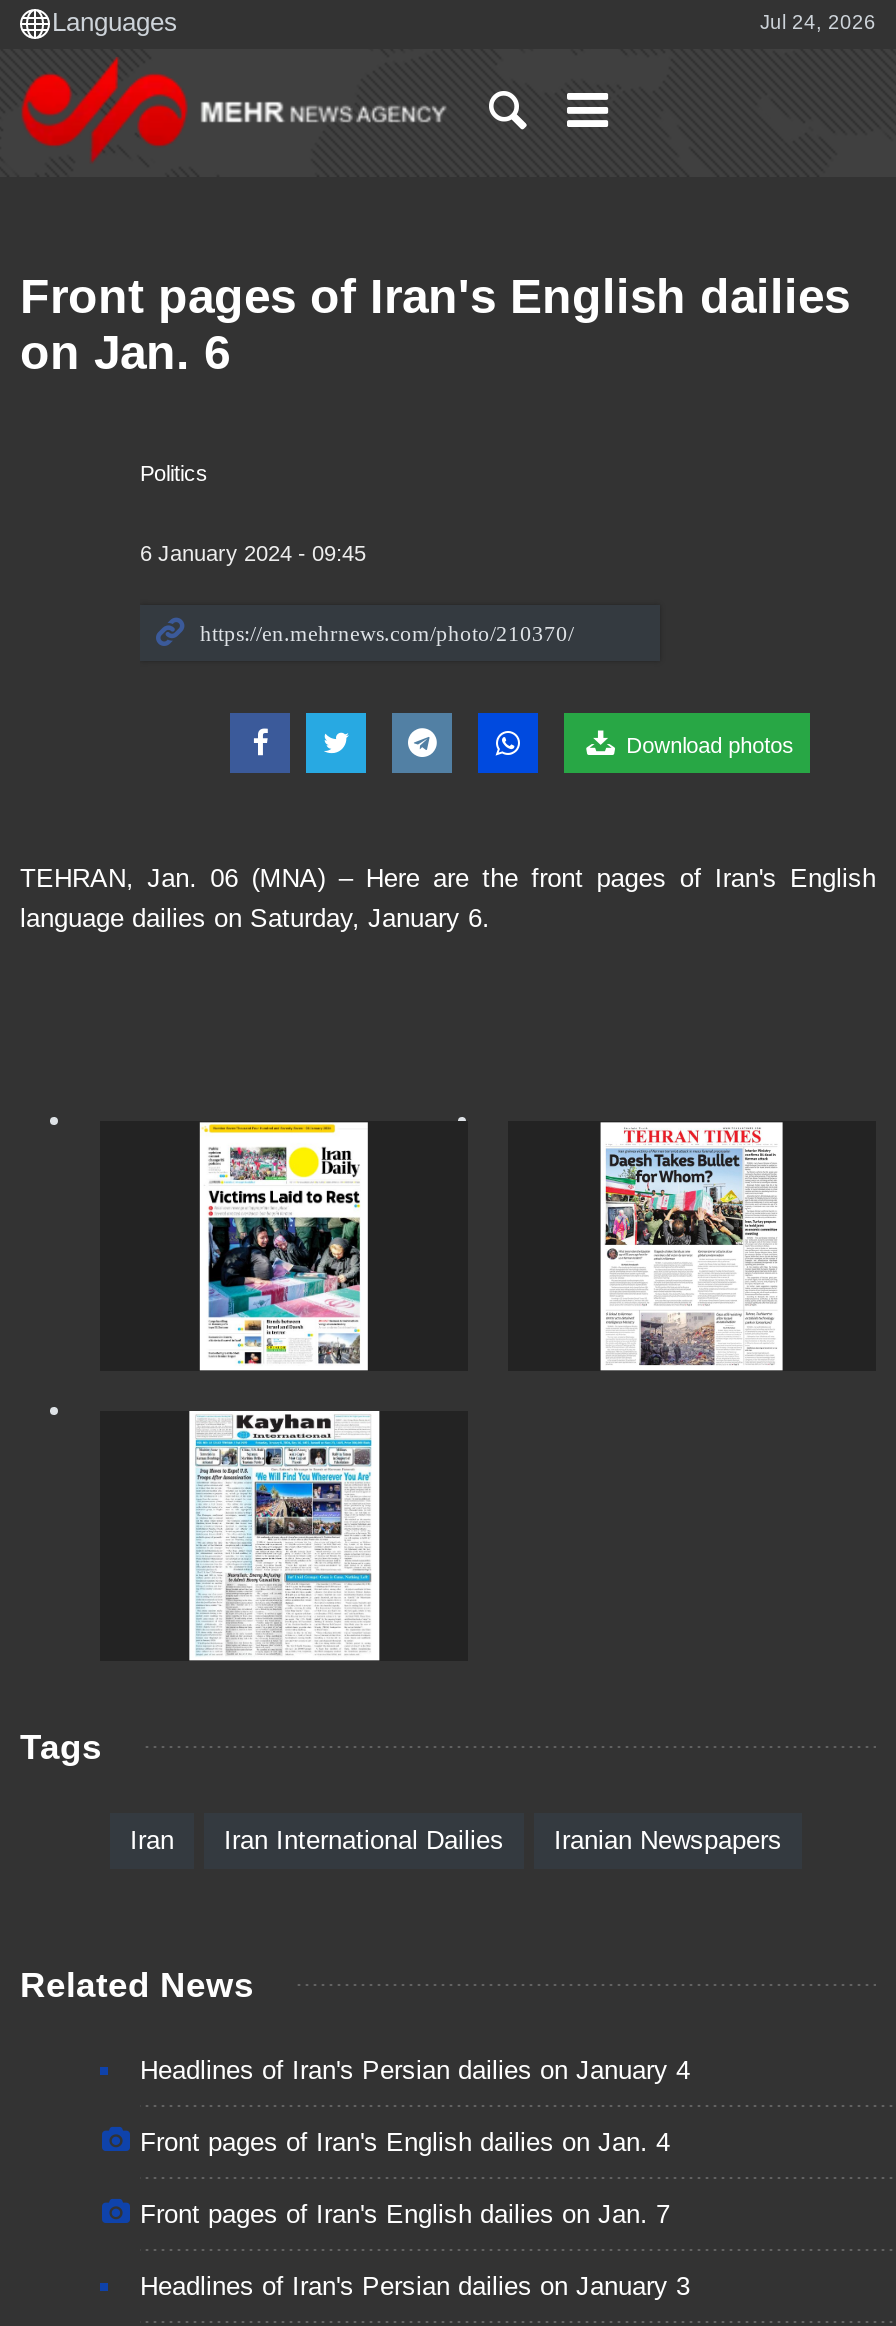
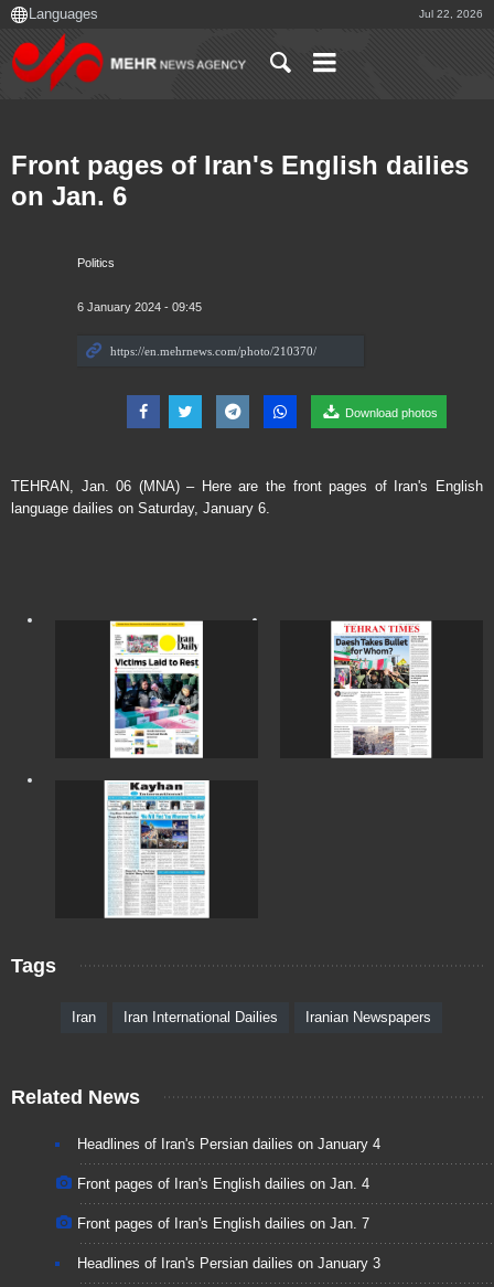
[760,11,876,33] Jul 24, 2026 -> [419,8,483,20] Jul 22, 2026

